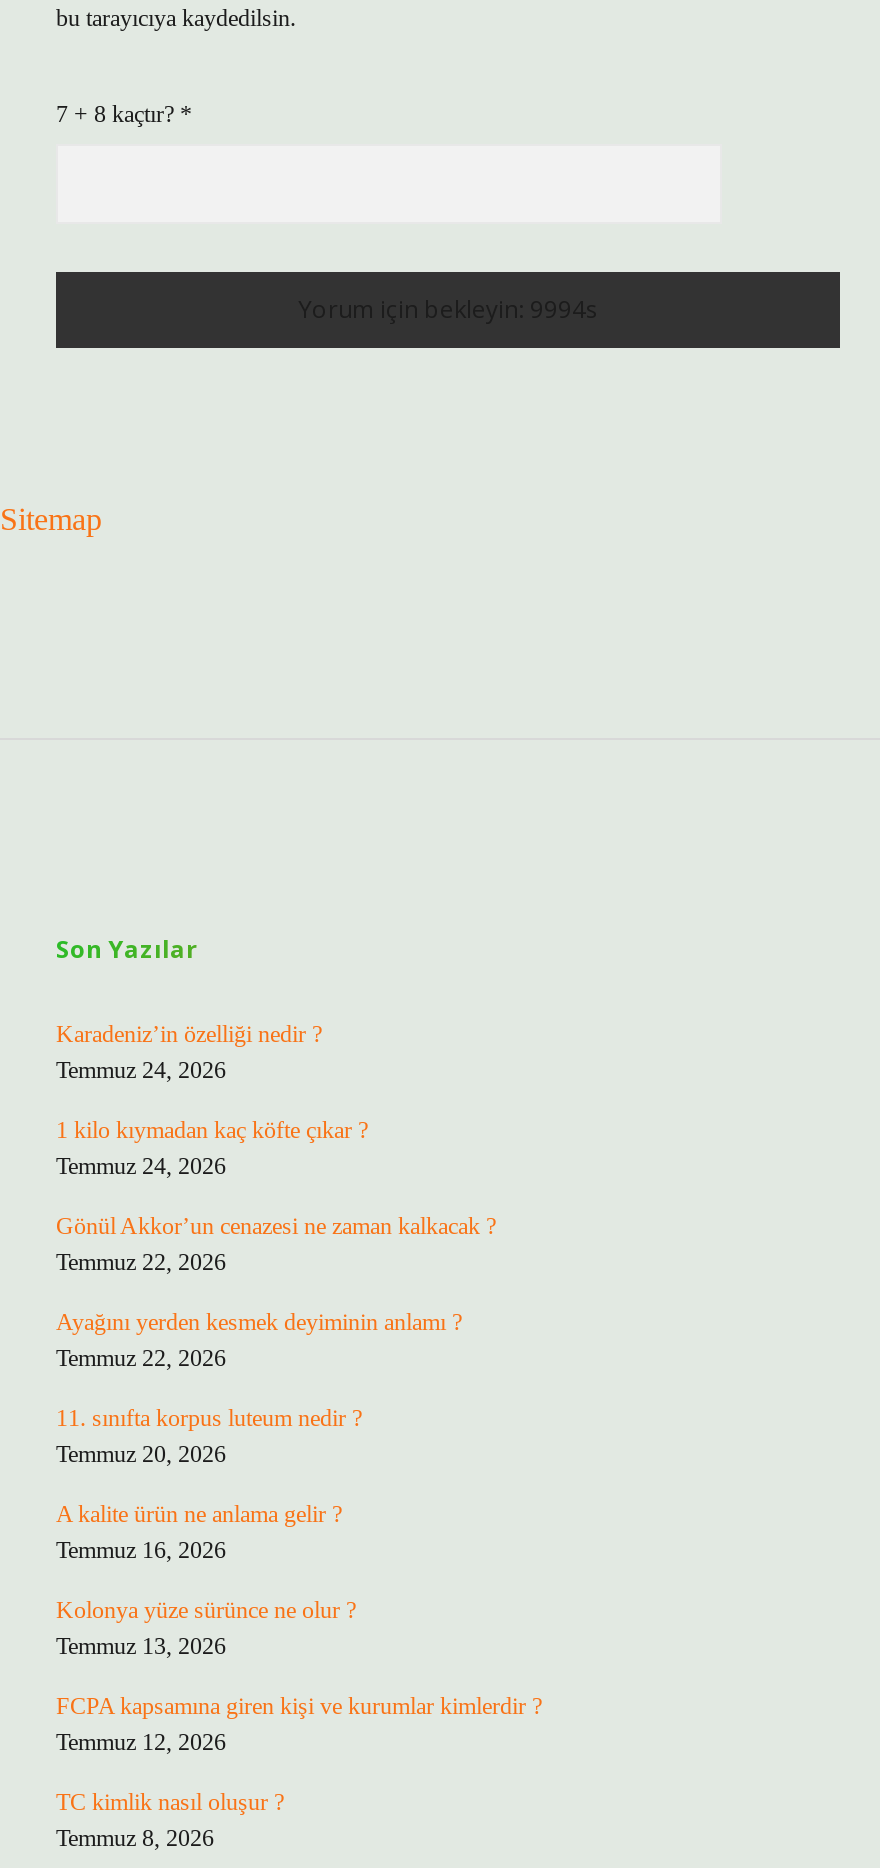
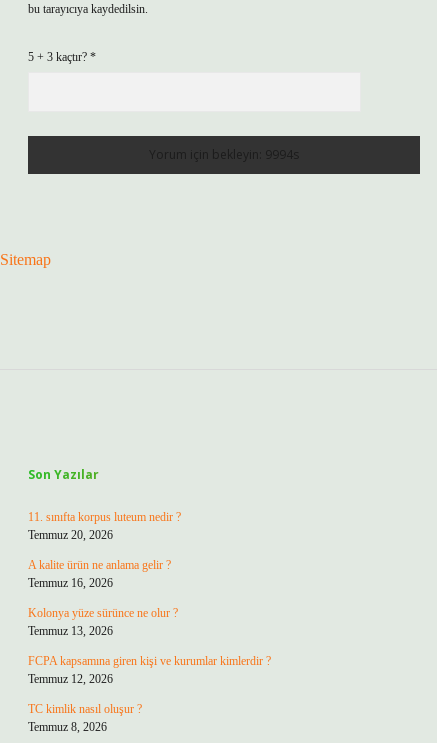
[56,100,192,128] 7 + 8 kaçtır? * -> [28,50,96,64] 5 + 3 kaçtır? *
[56,1020,496,1372] Karadeniz’in özelliği nedir ? | Temmuz 24, 2026 | 1 kilo kıymadan kaç köfte çıkar ? | Temmuz 24, 2026 | Gönül Akkor’un cenazesi ne zaman kalkacak ? | Temmuz 22, 2026 | Ayağını yerden kesmek deyiminin anlamı ? | Temmuz 22, 2026 -> none

